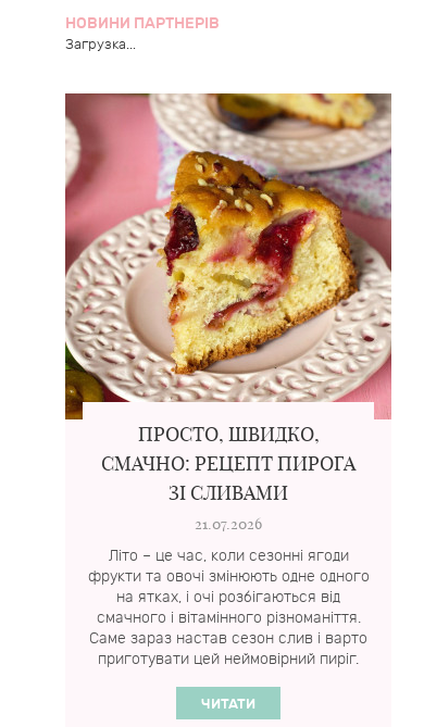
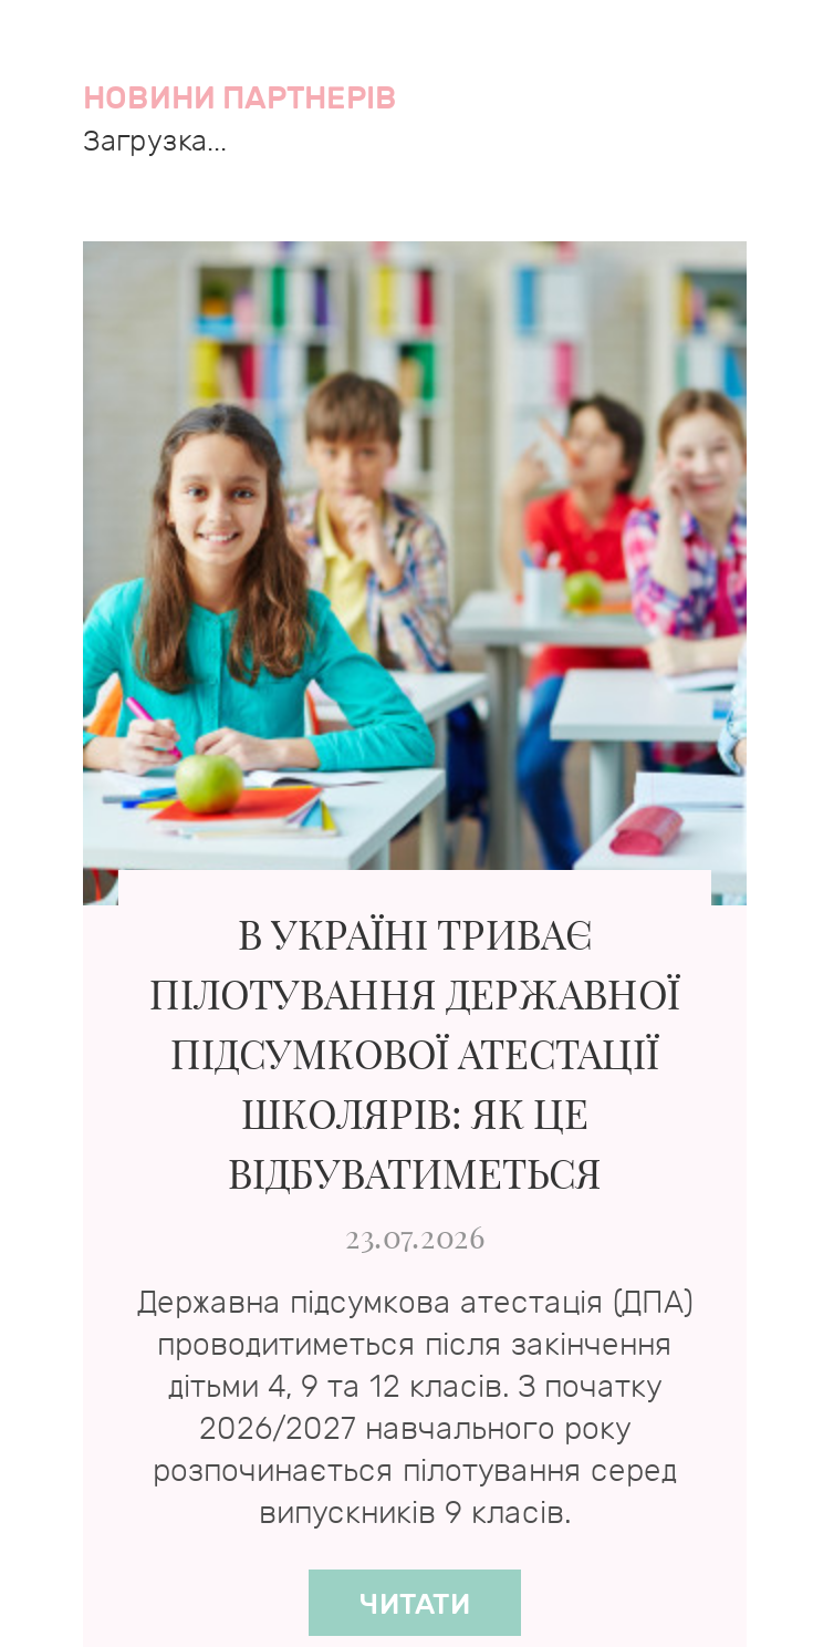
[64,92,392,533] [image] | ПРОСТО, ШВИДКО, | СМАЧНО: РЕЦЕПТ ПИРОГА | ЗІ СЛИВАМИ | 21.07.2026 -> [81,241,747,1257] [image] | В УКРАЇНІ ТРИВАЄ | ПІЛОТУВАННЯ ДЕРЖАВНОЇ | ПІДСУМКОВОЇ АТЕСТАЦІЇ | ШКОЛЯРІВ: ЯК ЦЕ | ВІДБУВАТИМЕТЬСЯ | 23.07.2026
[88,546,369,668] Літо – це час, коли сезонні ягоди | фрукти та овочі змінюють одне одного | на ятках, і очі розбігаються від | смачного і вітамінного різноманіття. | Саме зараз настав сезон слив і варто | приготувати цей неймовірний пиріг. -> [137,1284,692,1531] Державна підсумкова атестація (ДПА) | проводитиметься після закінчення | дітьми 4, 9 та 12 класів. З початку | 2026/2027 навчального року | розпочинається пілотування серед | випускників 9 класів.

